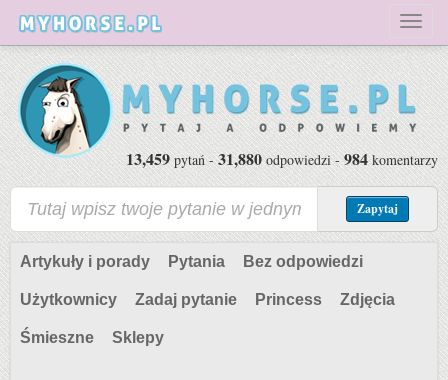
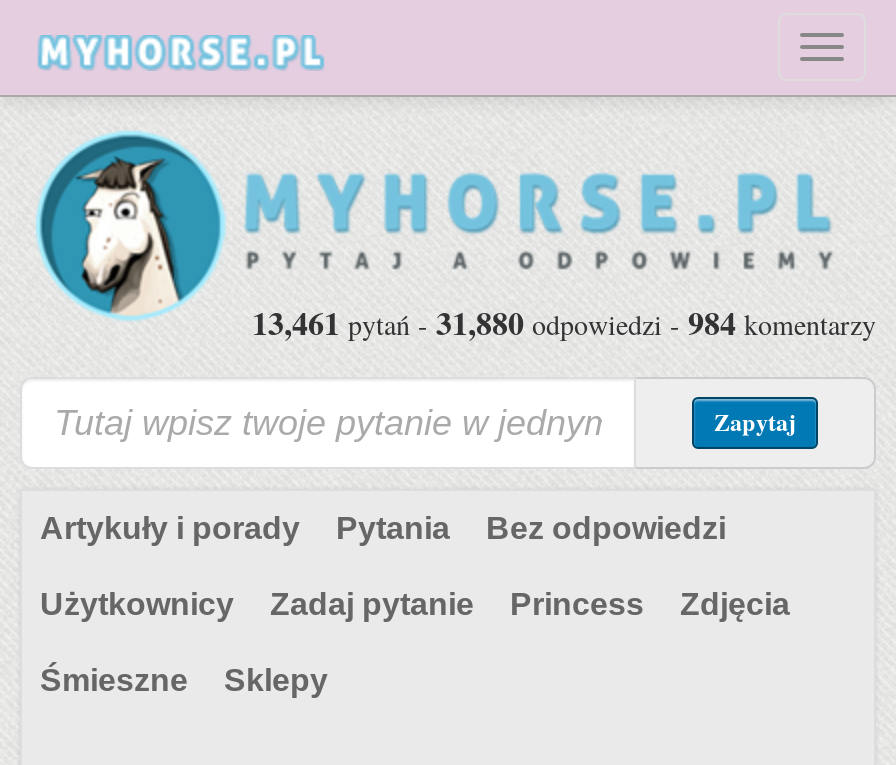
[126,147,438,170] 13,459 pytań - 31,880 odpowiedzi - 984 komentarzy -> [252,299,876,345] 13,461 pytań - 31,880 odpowiedzi - 984 komentarzy

